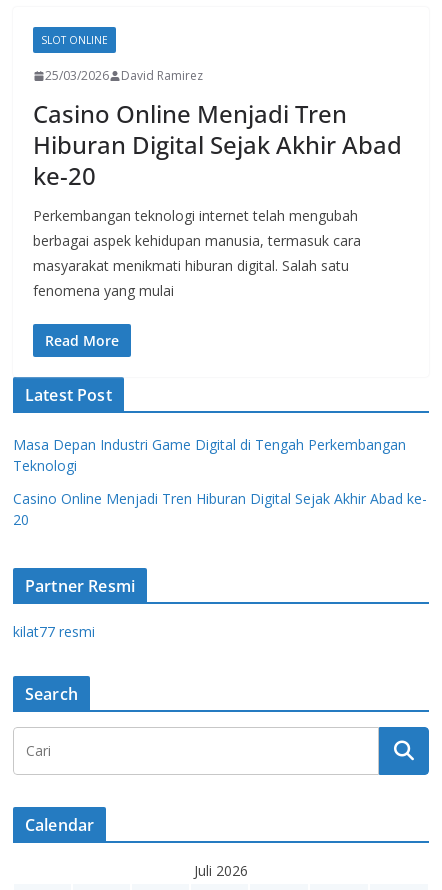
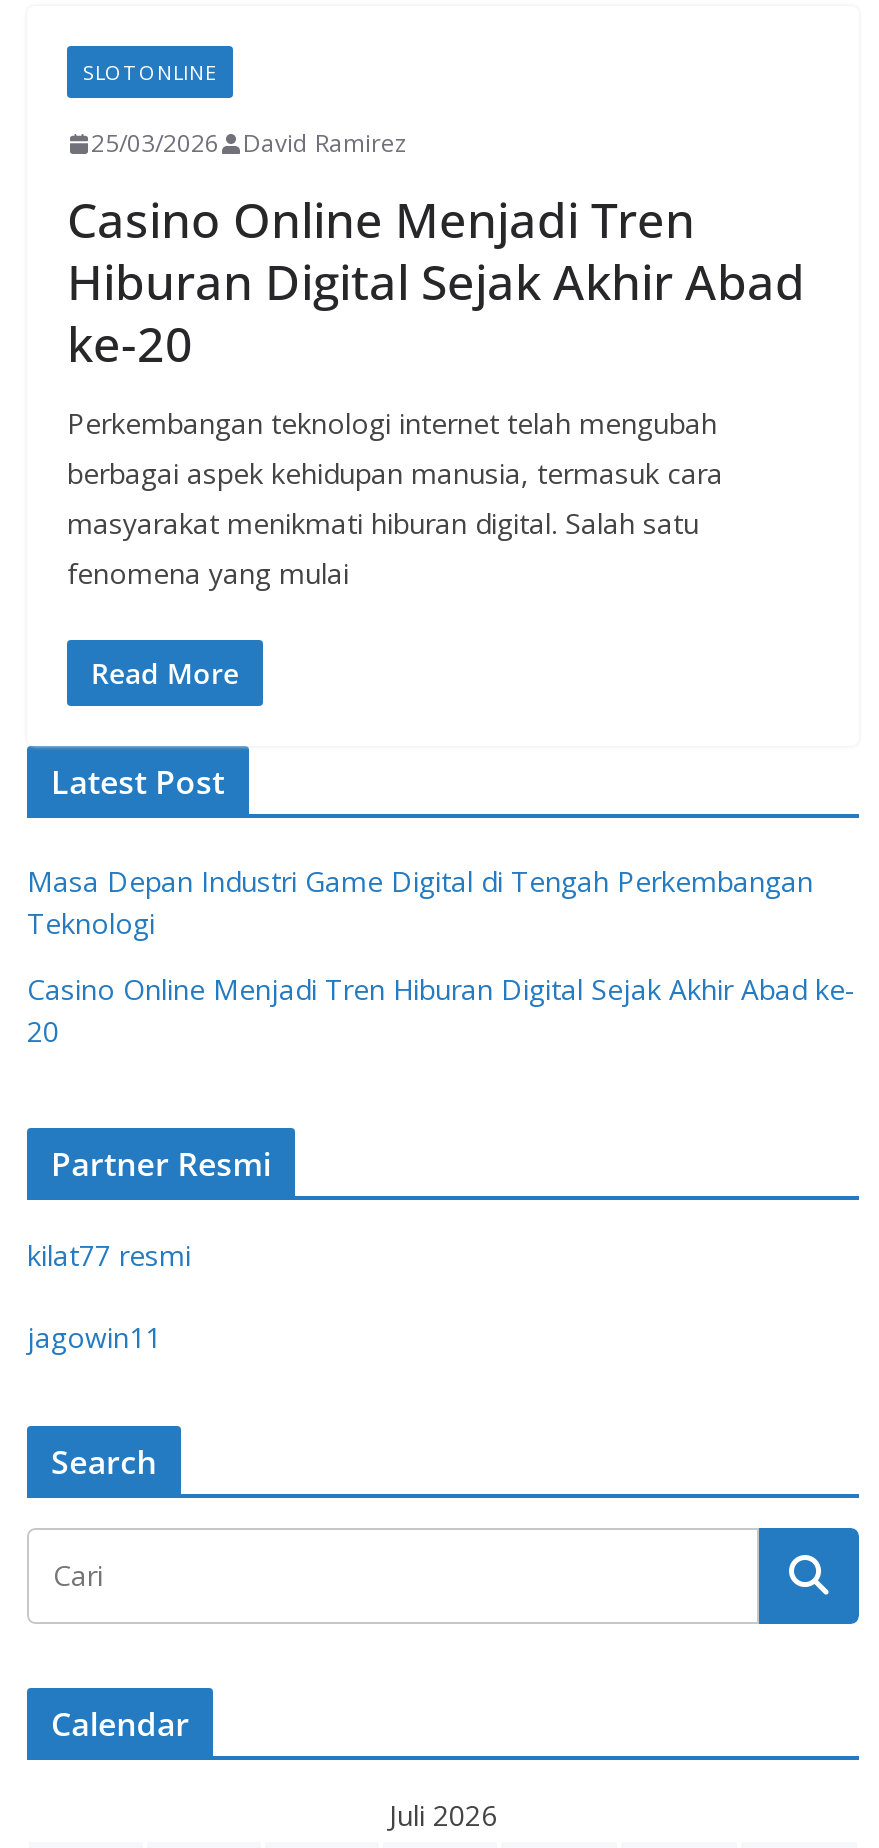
none -> [27,1318,161,1356] jagowin11

